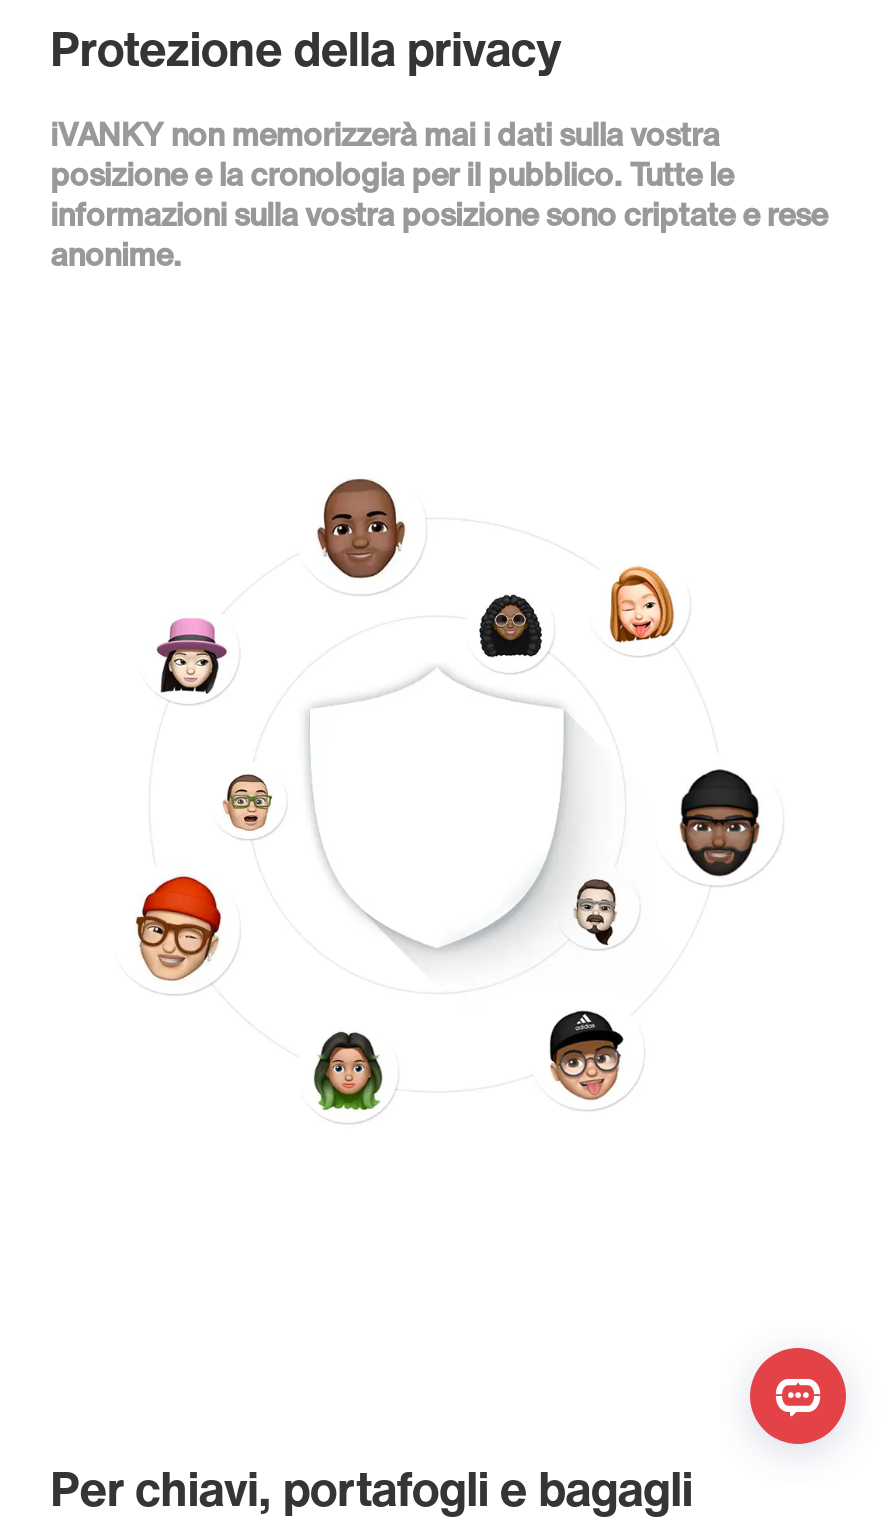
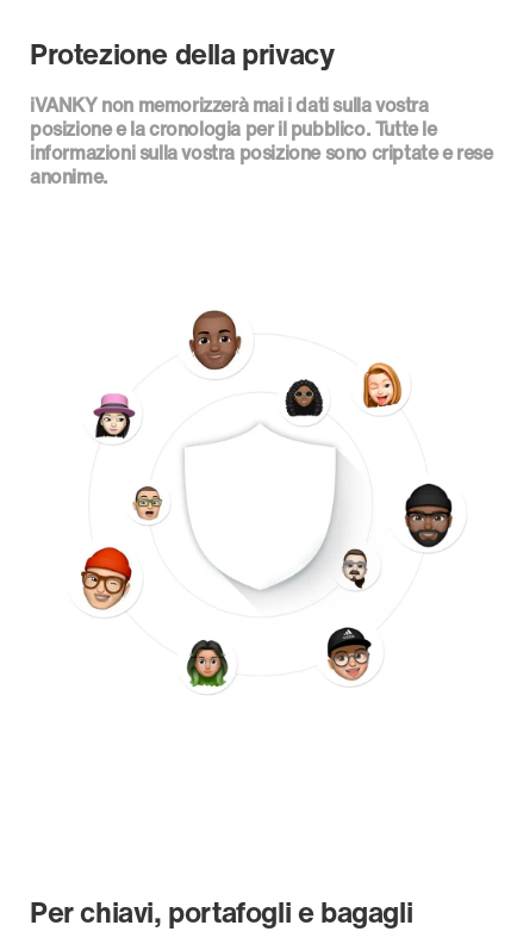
[748,1345,848,1447] [image] -> none

